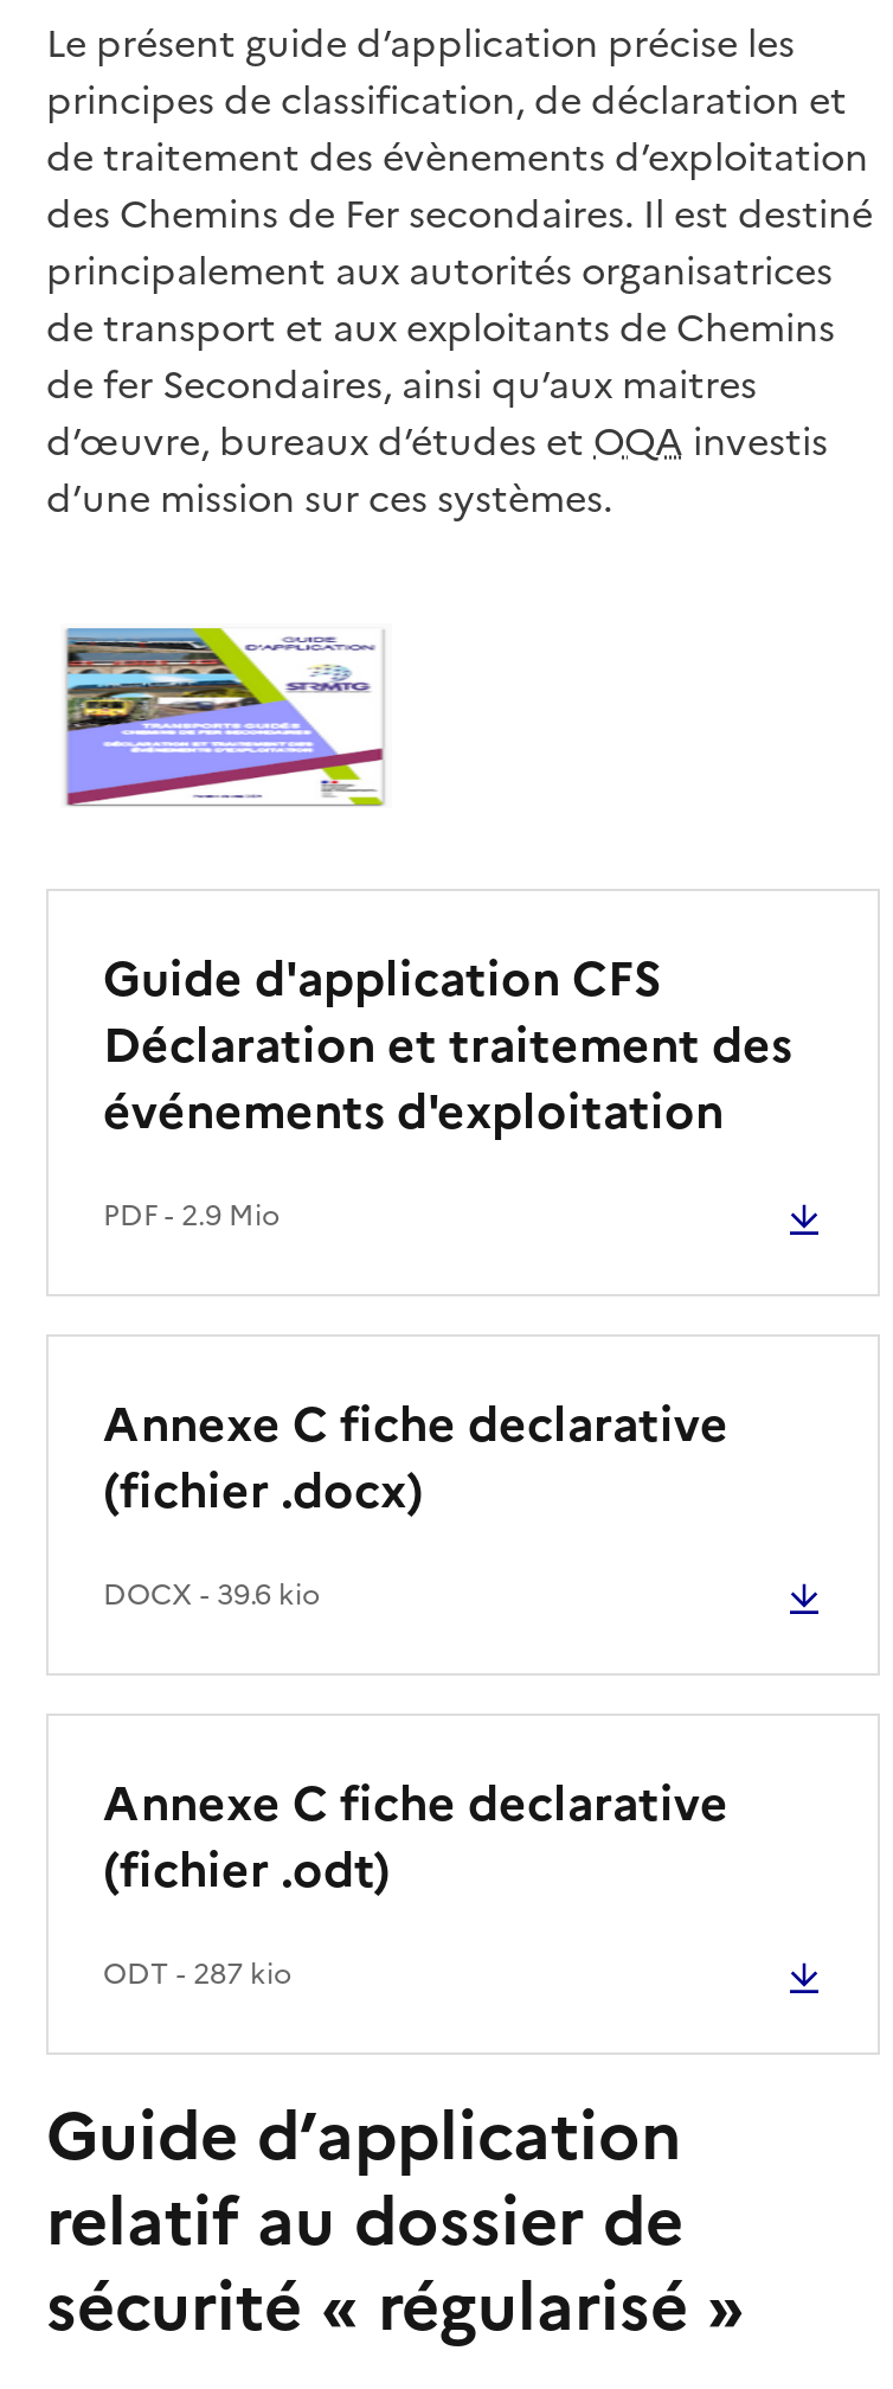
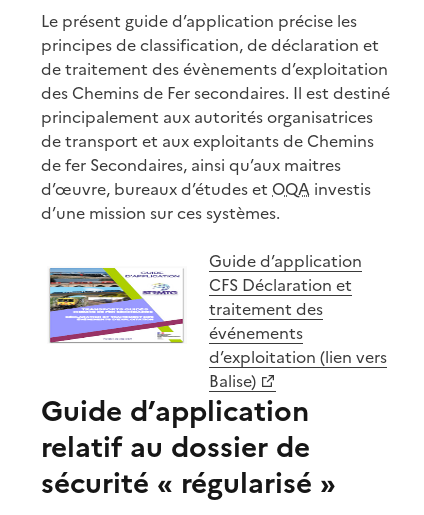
[103,944,792,1996] Guide d'application CFS | Déclaration et traitement des | événements d'exploitation | PDF- 2.9 Mio | Annexe C fiche declarative | (fichier .docx) | DOCX - 39.6 kio | Annexe C fiche declarative | (fichier .odt) | ODT - 287 kio -> [209,248,387,392] Guide d’application | CFS Déclaration et | traitement des | événements | d’exploitation (lien vers | Balise)

